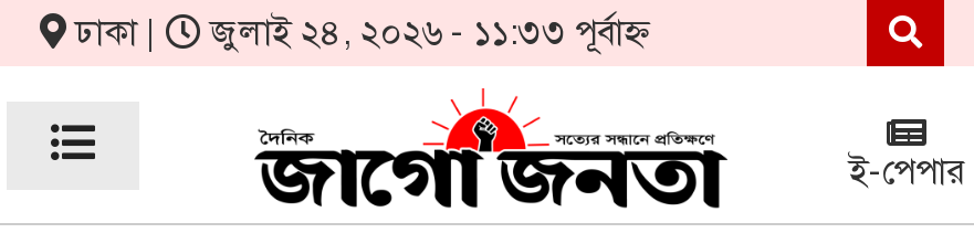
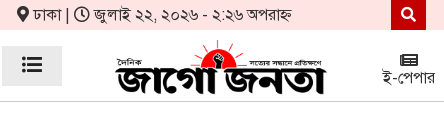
[201,11,650,55] জুলাই ২৪, ২০২৬ - ১১:৩৩ পূর্বাহ্ন -> [90,5,292,25] জুলাই ২২, ২০২৬ - ২:২৬ অপরাহ্ন

